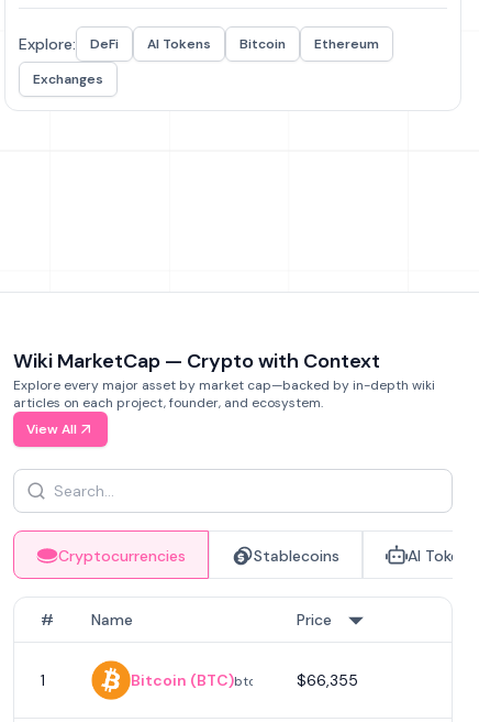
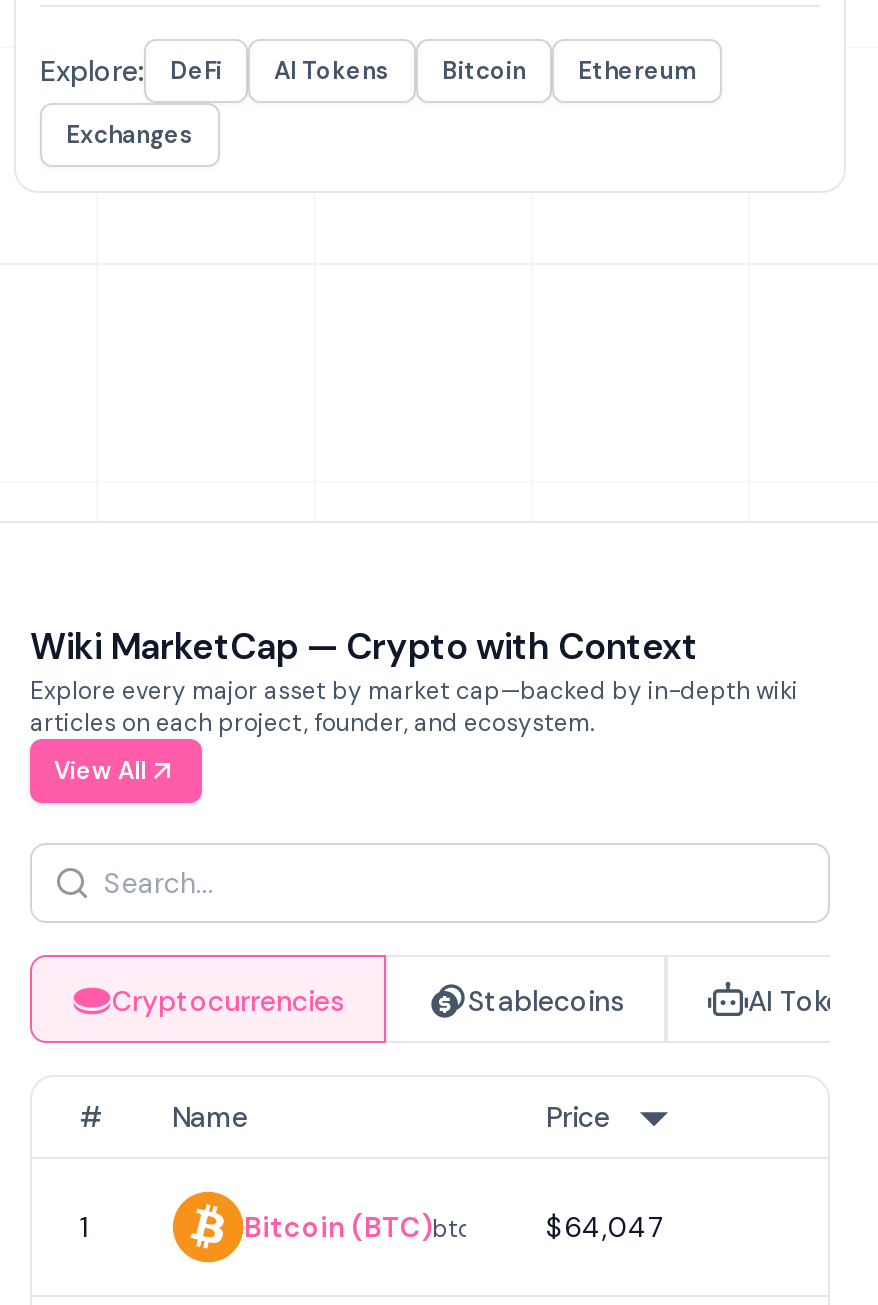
[297,670,358,690] $66,355 -> [546,1209,662,1245] $64,047

